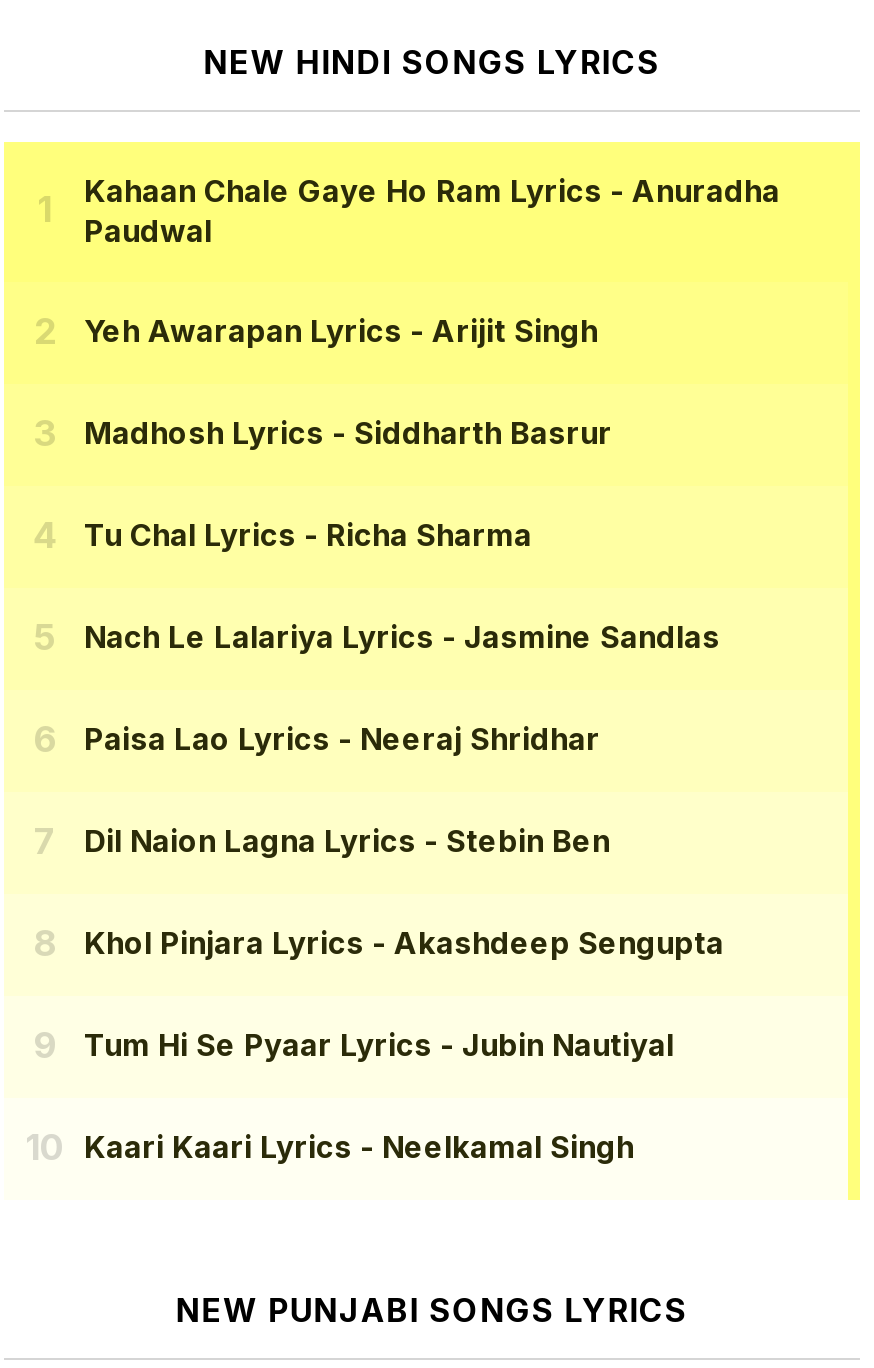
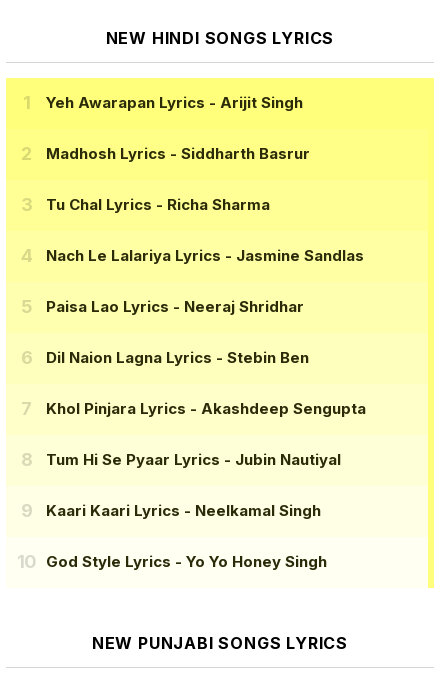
[84,172,780,250] Kahaan Chale Gaye Ho Ram Lyrics - Anuradha | Paudwal -> none
moved [84,313,724,1167] -> [46,93,366,520]: Yeh Awarapan Lyrics - Arijit Singh | Madhosh Lyrics - Siddharth Basrur | Tu Chal Lyrics - Richa Sharma | ... | Tum Hi Se Pyaar Lyrics - Jubin Nautiyal | Kaari Kaari Lyrics - Neelkamal Singh
none -> [46,552,327,571] God Style Lyrics - Yo Yo Honey Singh

